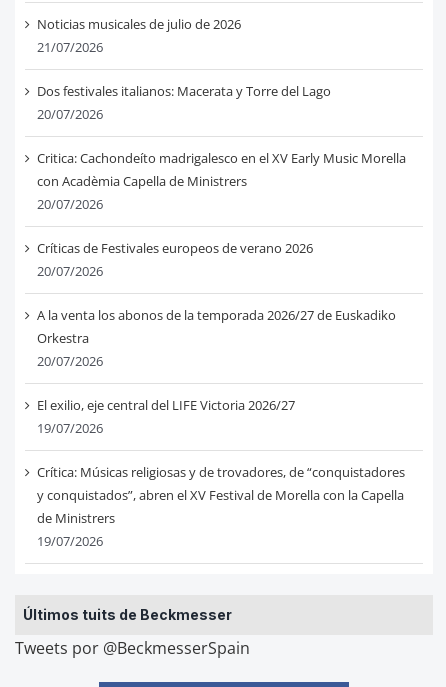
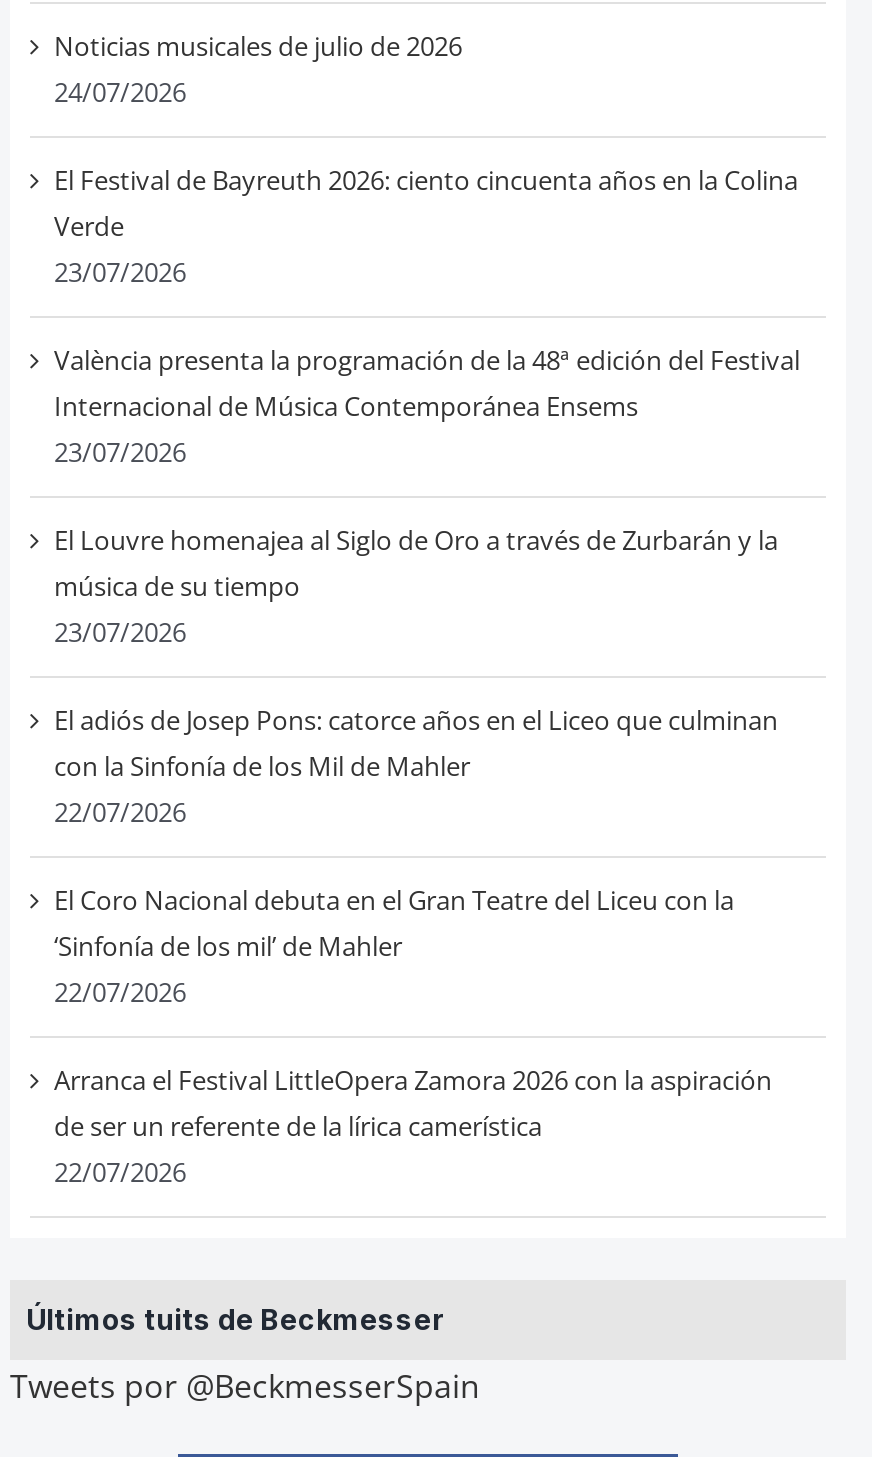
[37,38,103,56] 21/07/2026 -> [54,74,186,110] 24/07/2026
[37,82,331,123] Dos festivales italianos: Macerata y Torre del Lago | 20/07/2026 -> [54,162,798,290] El Festival de Bayreuth 2026: ciento cincuenta años en la Colina | Verde | 23/07/2026
[37,149,406,213] Critica: Cachondeíto madrigalesco en el XV Early Music Morella | con Acadèmia Capella de Ministrers | 20/07/2026 -> [54,342,800,470] València presenta la programación de la 48ª edición del Festival | Internacional de Música Contemporánea Ensems | 23/07/2026
[37,239,313,280] Críticas de Festivales europeos de verano 2026 | 20/07/2026 -> [54,522,778,650] El Louvre homenajea al Siglo de Oro a través de Zurbarán y la | música de su tiempo | 23/07/2026
[37,306,396,370] A la venta los abonos de la temporada 2026/27 de Euskadiko | Orkestra | 20/07/2026 -> [54,702,778,830] El adiós de Josep Pons: catorce años en el Liceo que culminan | con la Sinfonía de los Mil de Mahler | 22/07/2026
[37,396,295,437] El exilio, eje central del LIFE Victoria 2026/27 | 19/07/2026 -> [54,882,734,1010] El Coro Nacional debuta en el Gran Teatre del Liceu con la | ‘Sinfonía de los mil’ de Mahler | 22/07/2026
[37,463,405,550] Crítica: Músicas religiosas y de trovadores, de “conquistadores | y conquistados”, abren el XV Festival de Morella con la Capella | de Ministrers | 19/07/2026 -> [54,1062,772,1190] Arranca el Festival LittleOpera Zamora 2026 con la aspiración | de ser un referente de la lírica camerística | 22/07/2026

